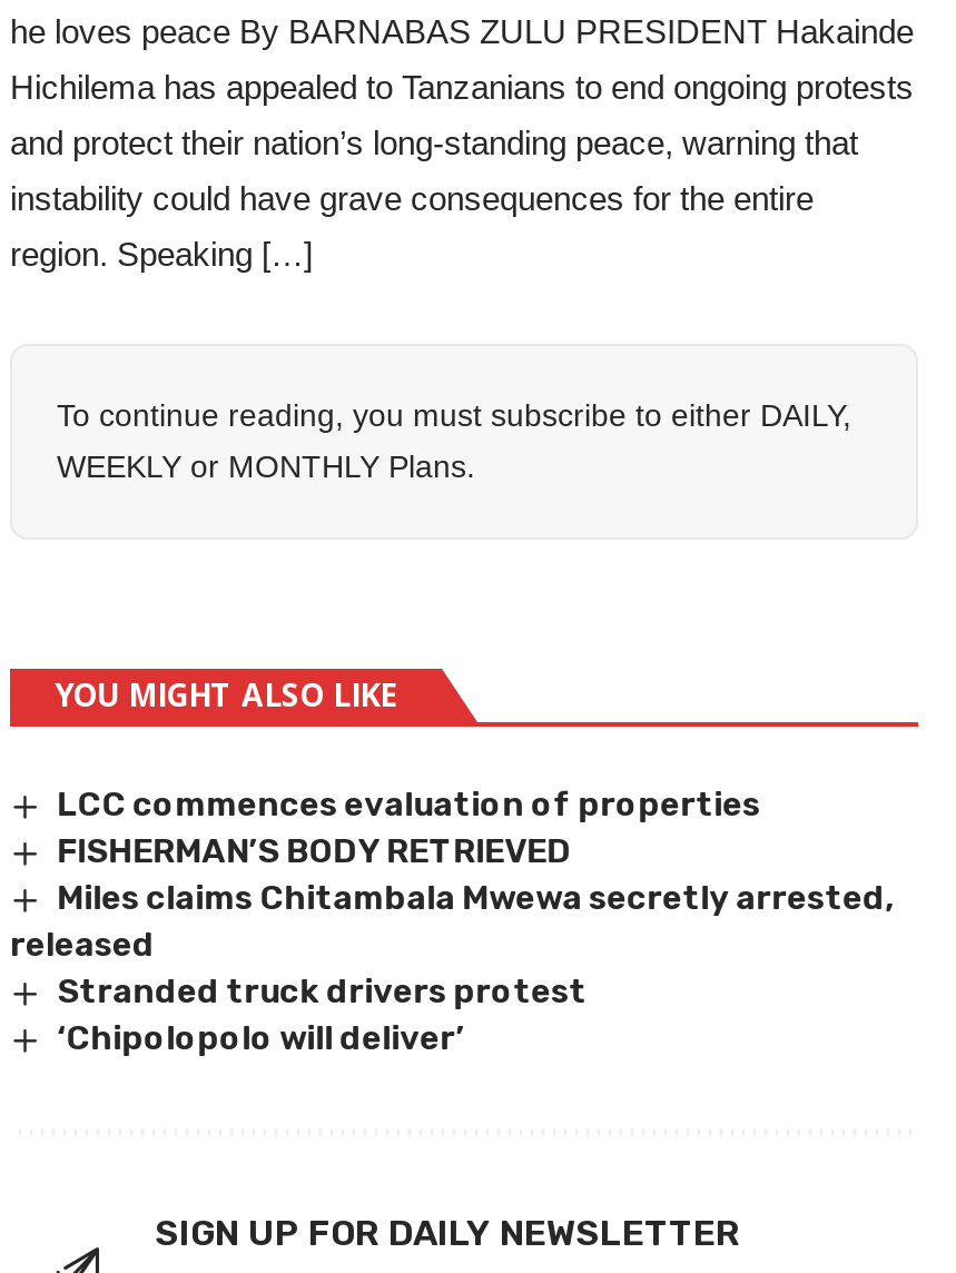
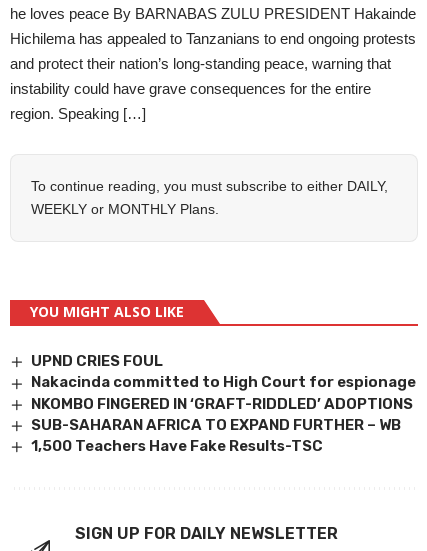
[10,784,894,1059] LCC commences evaluation of properties | FISHERMAN’S BODY RETRIEVED | Miles claims Chitambala Mwewa secretly arrested, | released | Stranded truck drivers protest | ‘Chipolopolo will deliver’ -> [31,352,416,455] UPND CRIES FOUL | Nakacinda committed to High Court for espionage | NKOMBO FINGERED IN ‘GRAFT-RIDDLED’ ADOPTIONS | SUB-SAHARAN AFRICA TO EXPAND FURTHER – WB | 1,500 Teachers Have Fake Results-TSC

